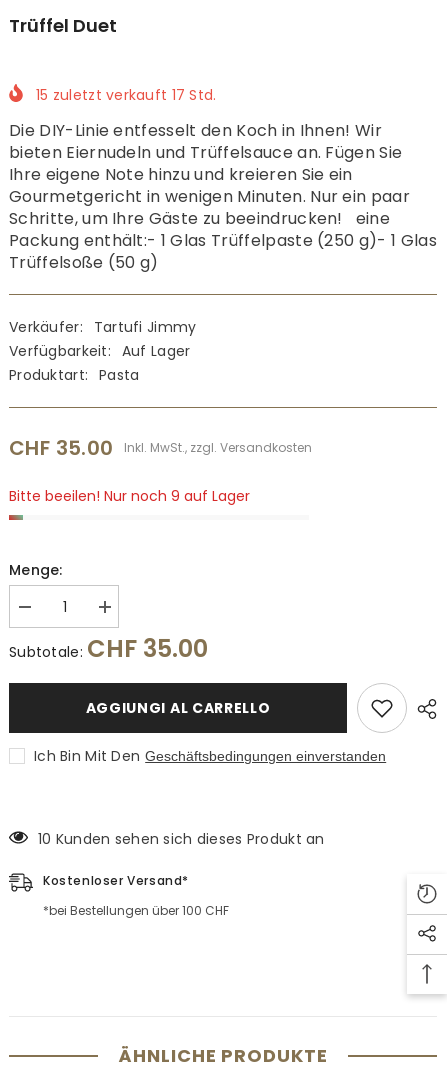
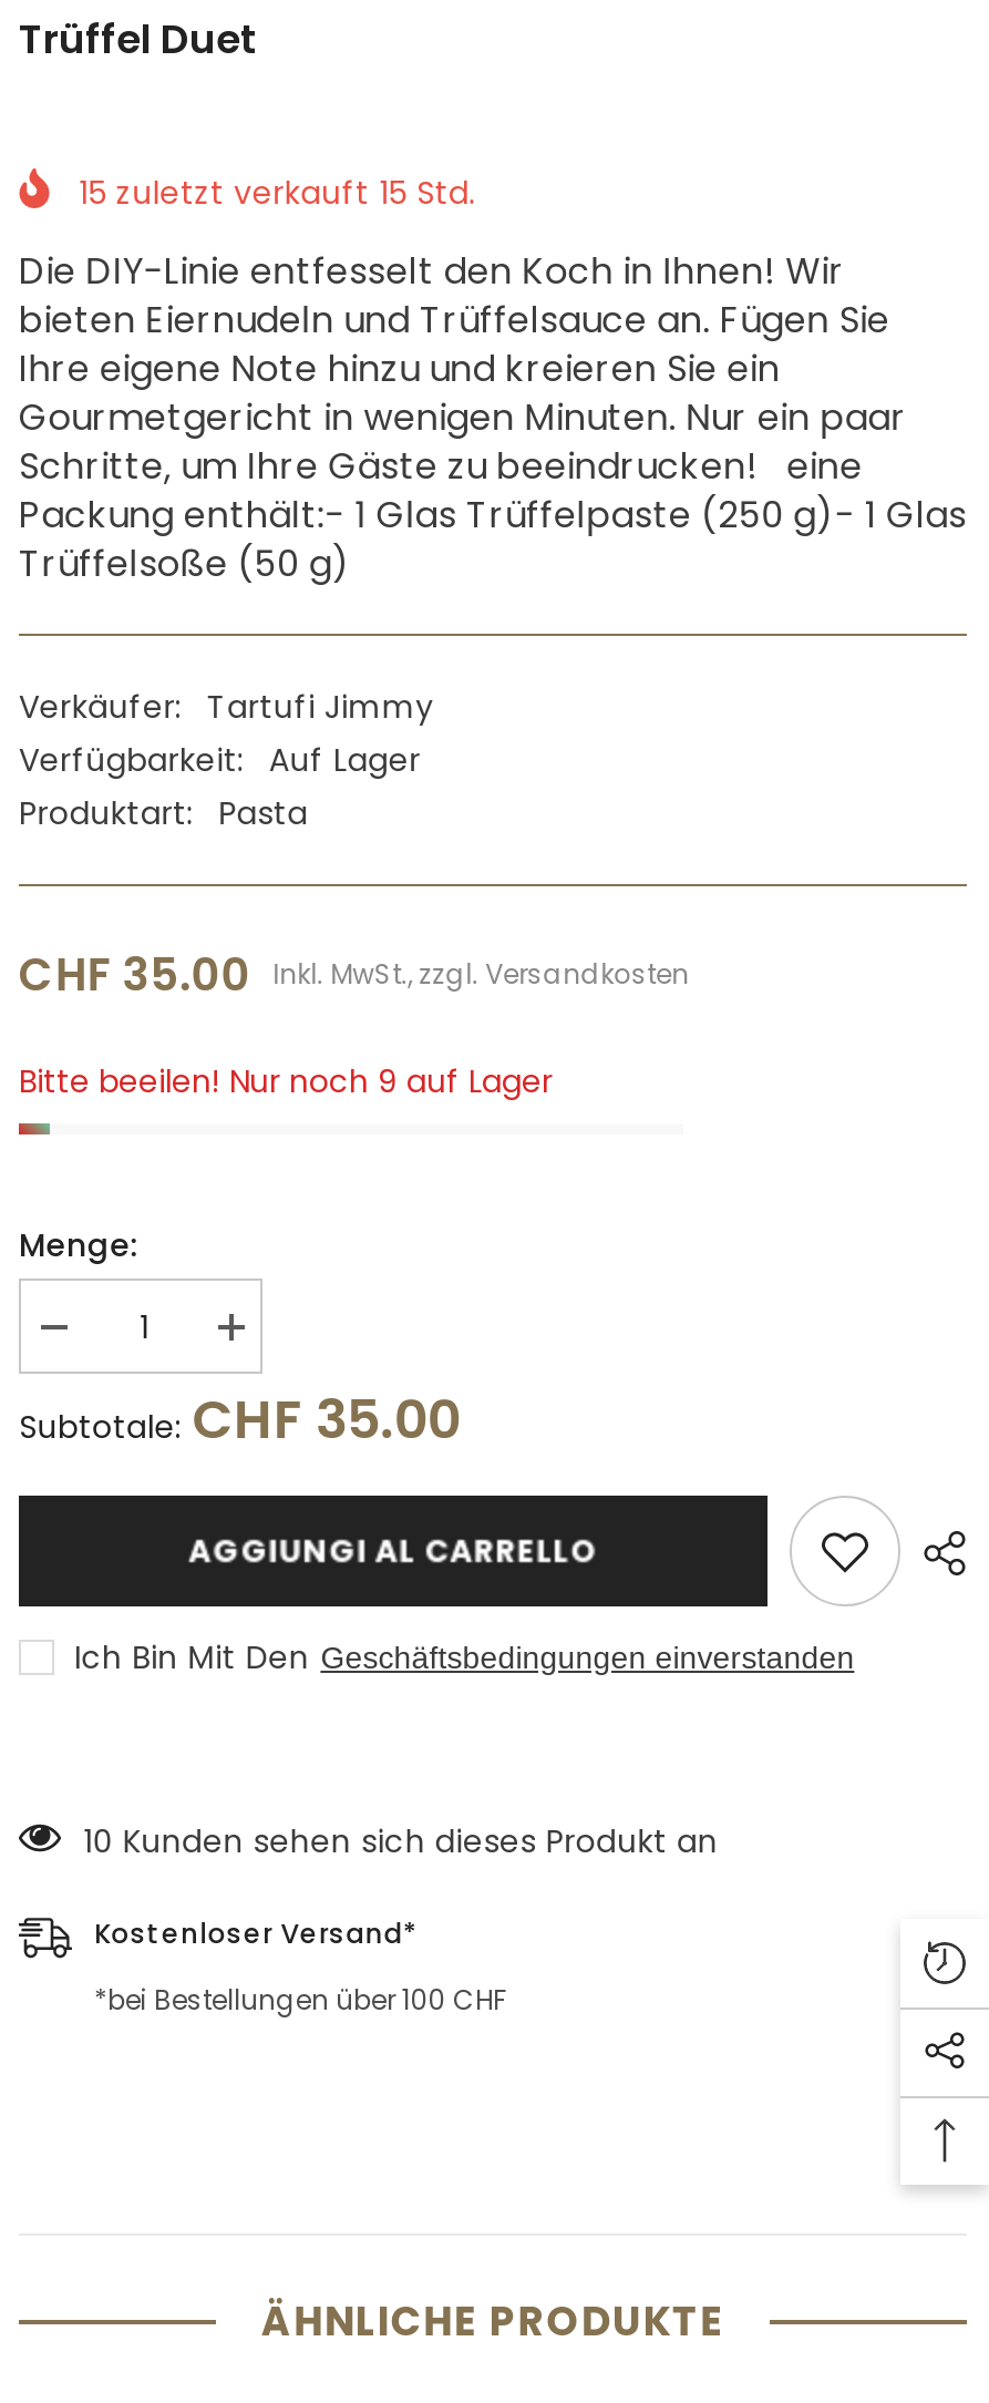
[36,85,217,105] 15 zuletzt verkauft 17 Std. -> [79,170,476,214] 15 zuletzt verkauft 15 Std.

